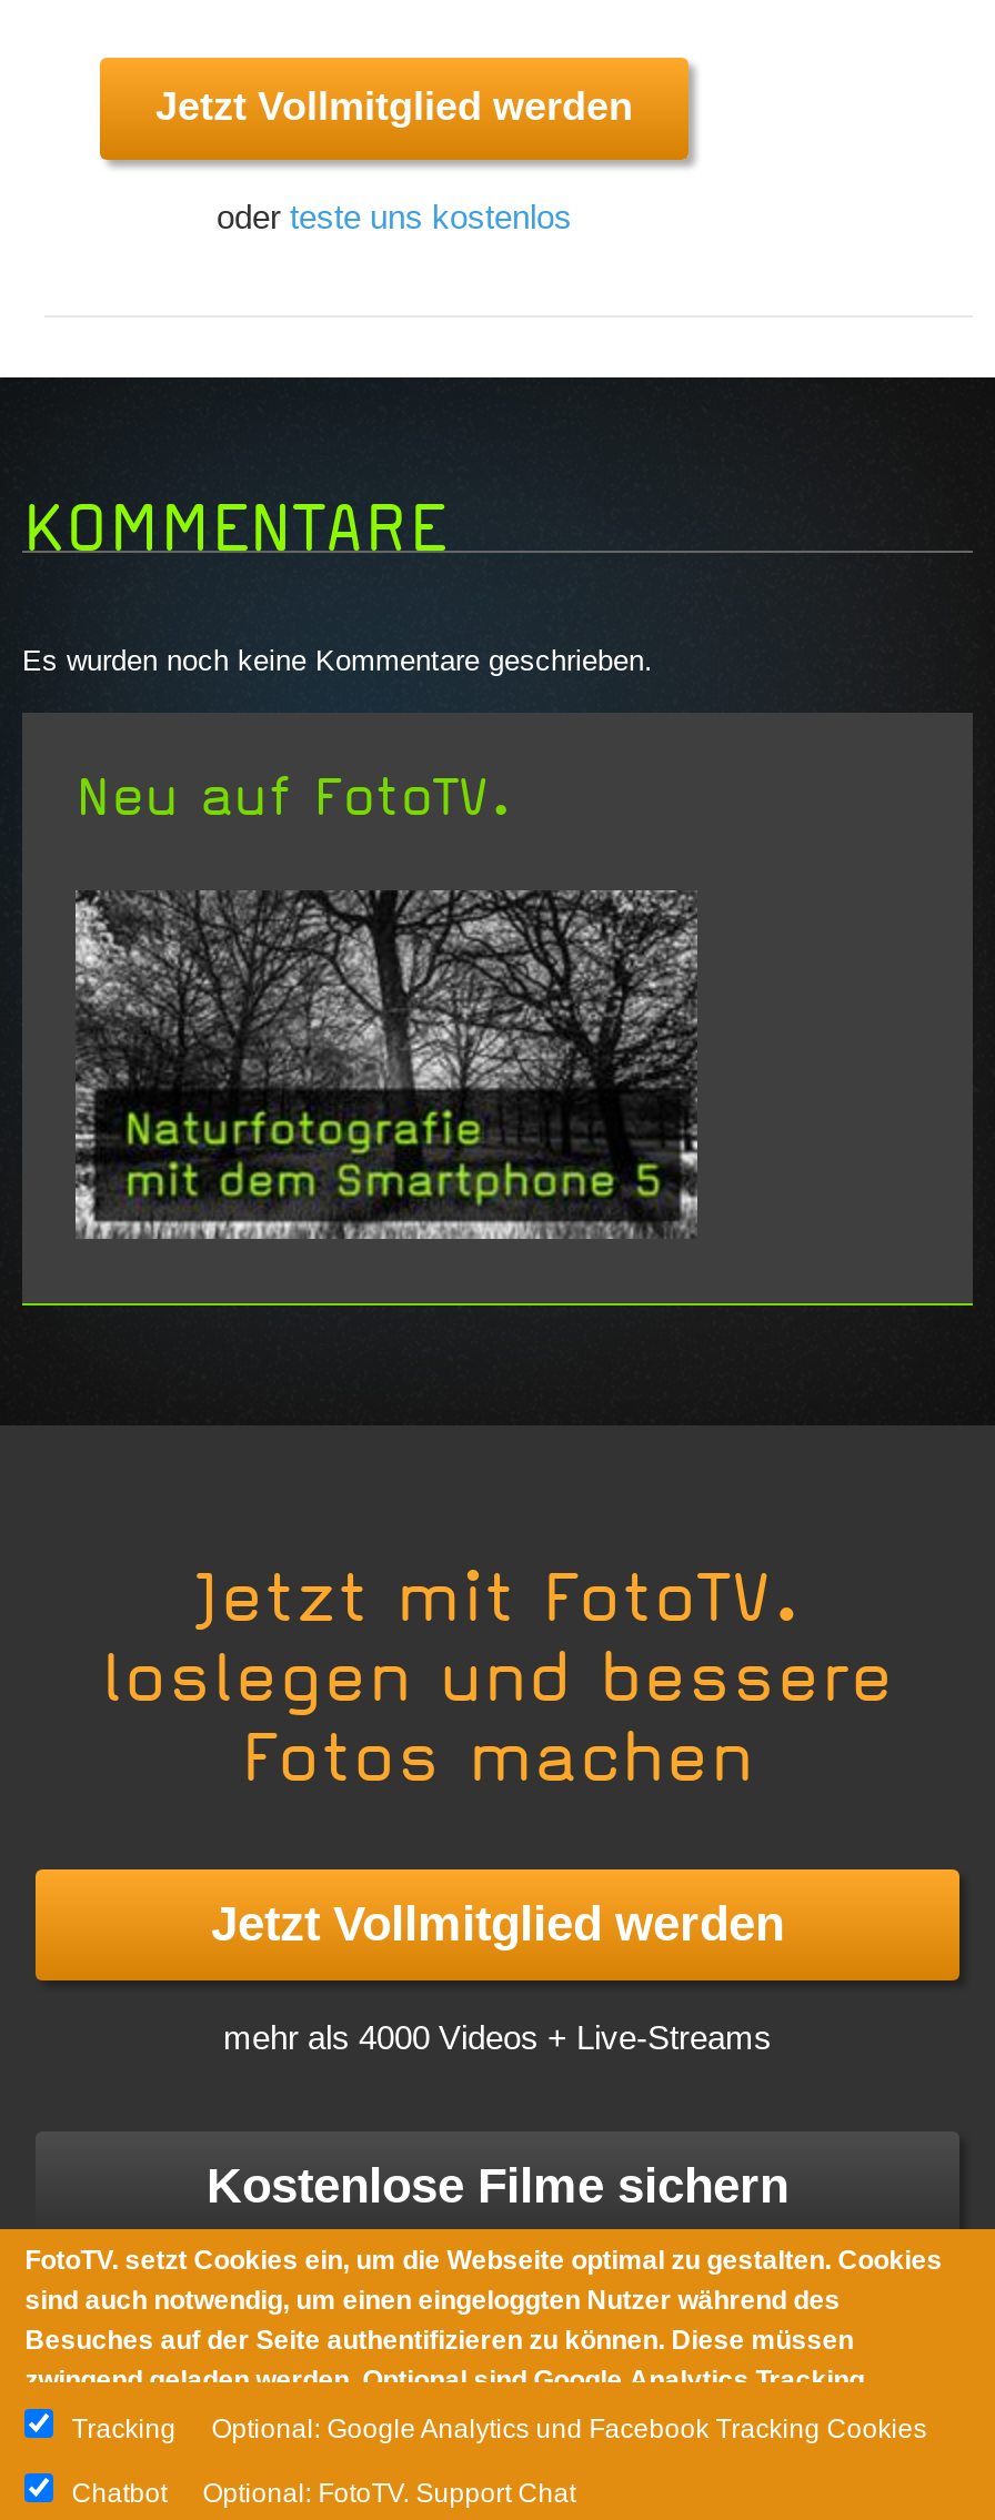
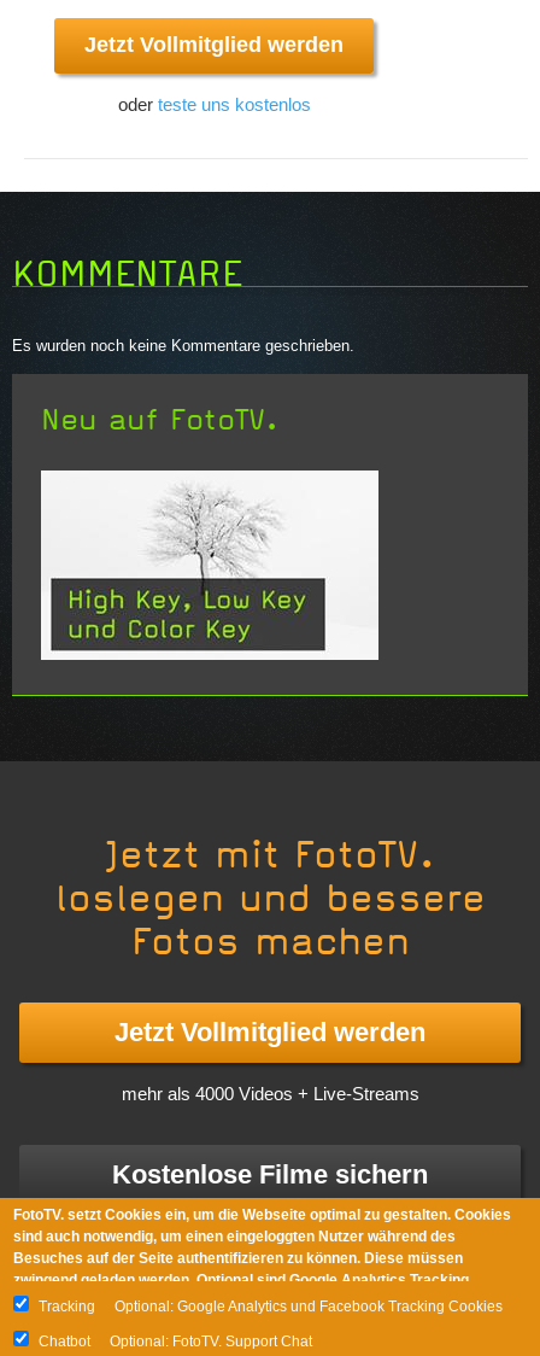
[76,890,697,1239] [image] -> [40,469,380,661] [image]

